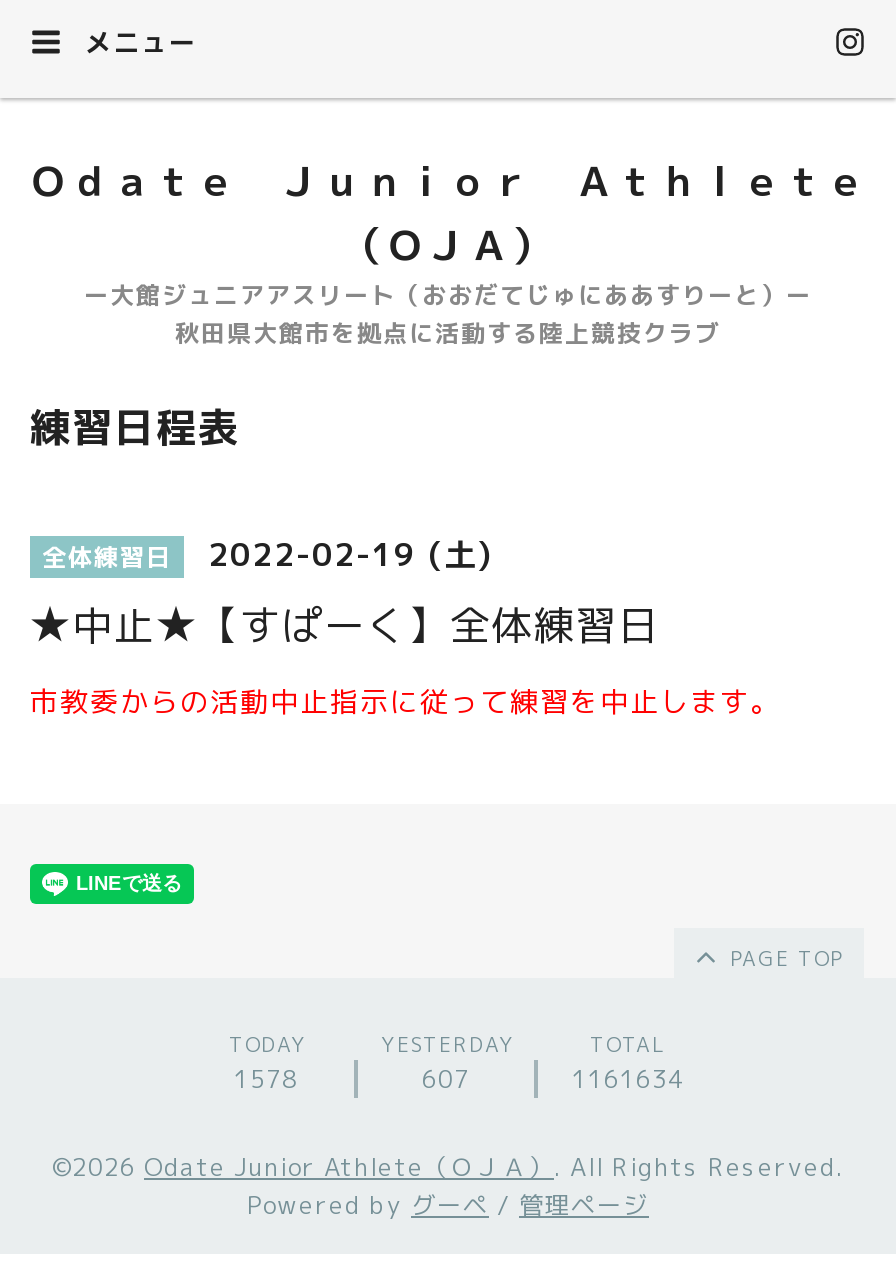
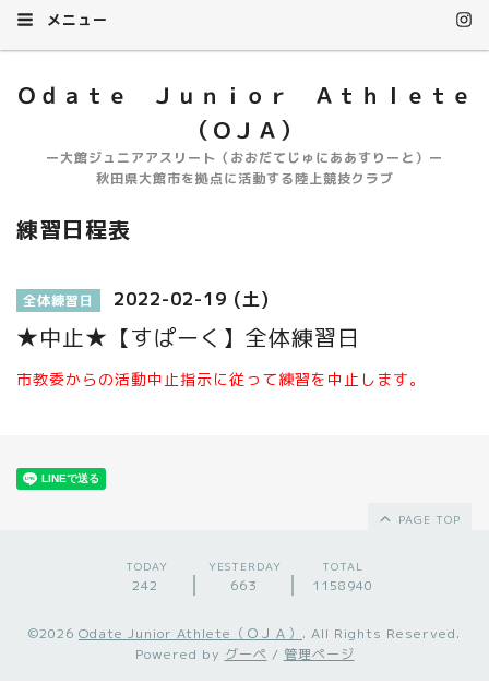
[234,1062,298,1096] 1578 -> [132,576,158,595] 242
[422,1062,470,1096] 607 -> [230,576,257,595] 663
[572,1062,684,1096] 1161634 -> [312,576,373,595] 1158940

